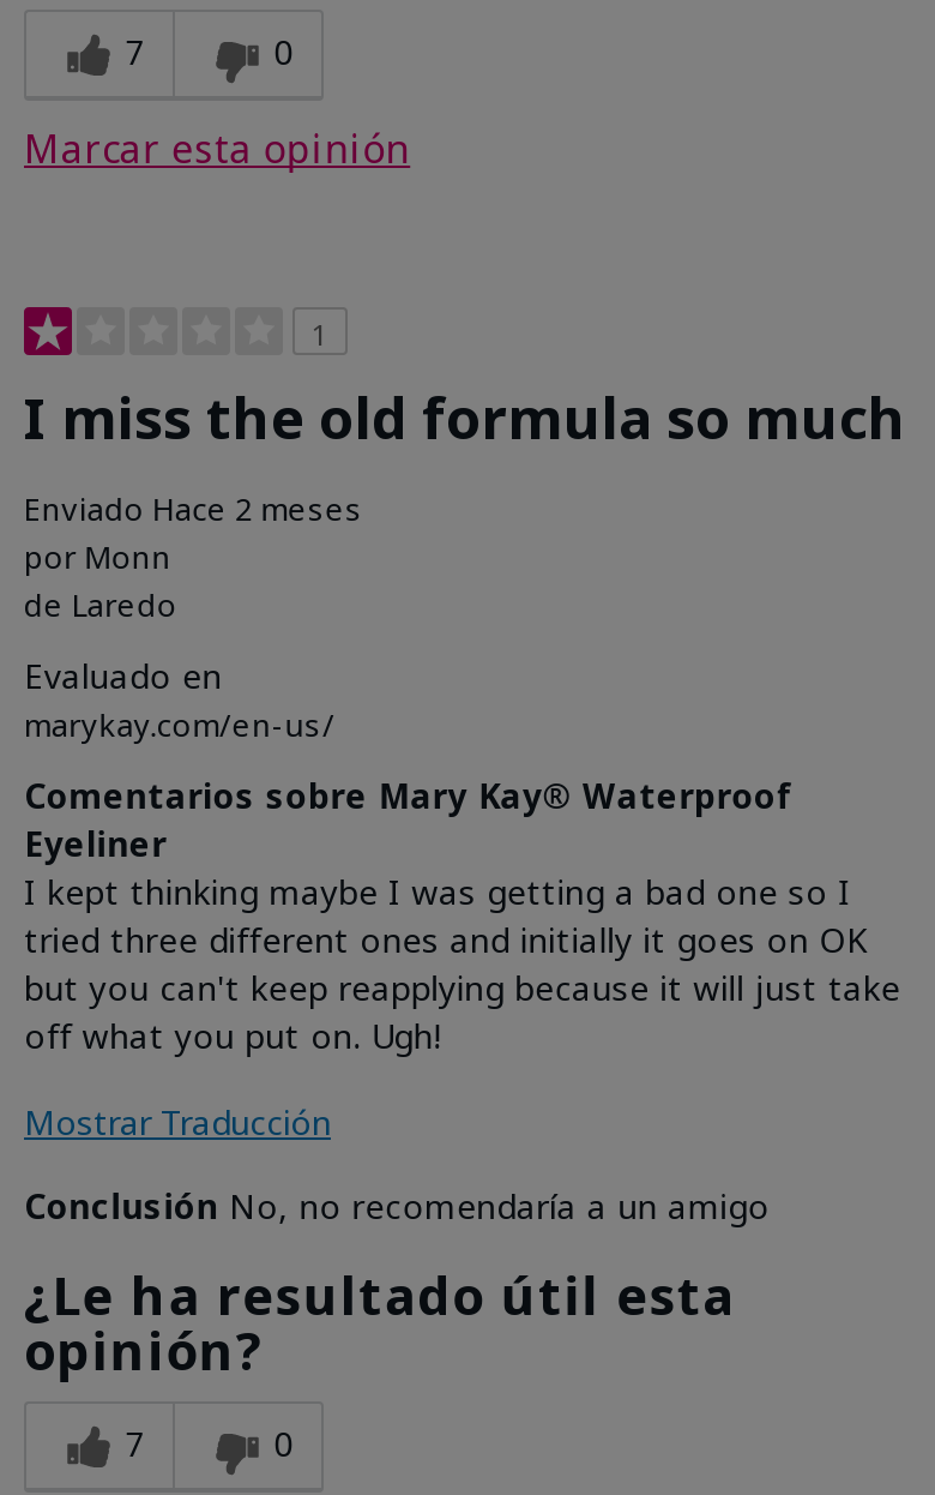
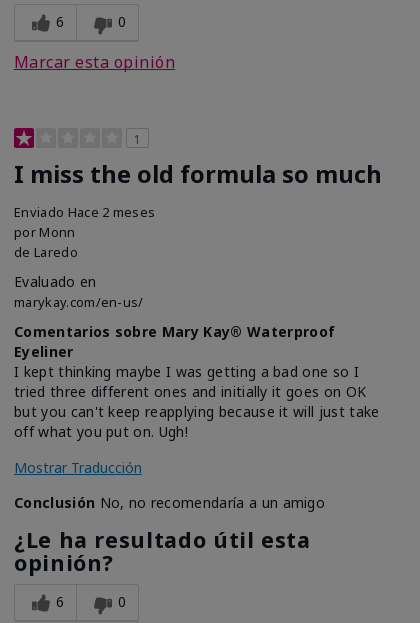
[125,29,146,75] 7 -> [56,12,65,31] 6
[125,1421,146,1466] 7 -> [56,592,65,611] 6

